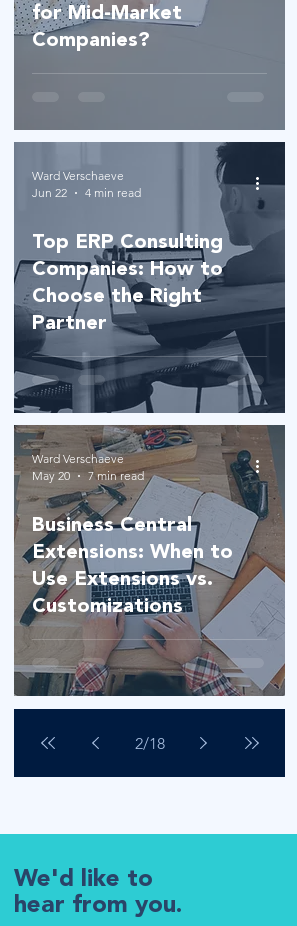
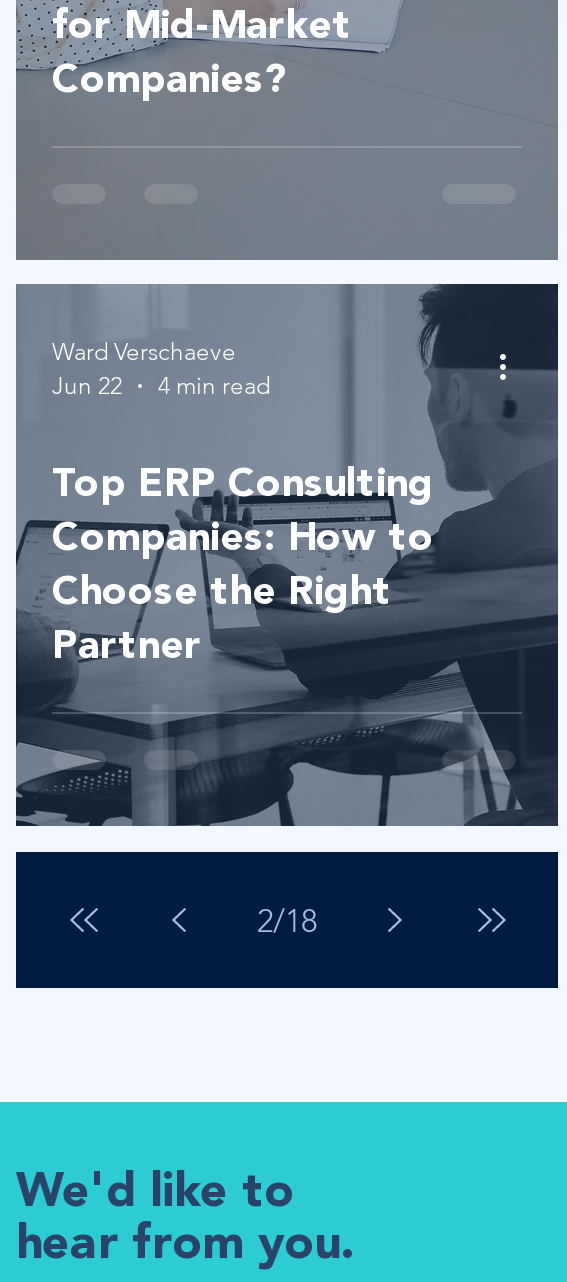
[14,425,285,696] [image] | Business Central | Extensions: When to | Use Extensions vs. | Customizations -> none
[32,451,144,483] Ward Verschaeve | May 20 | 7 min read -> none

